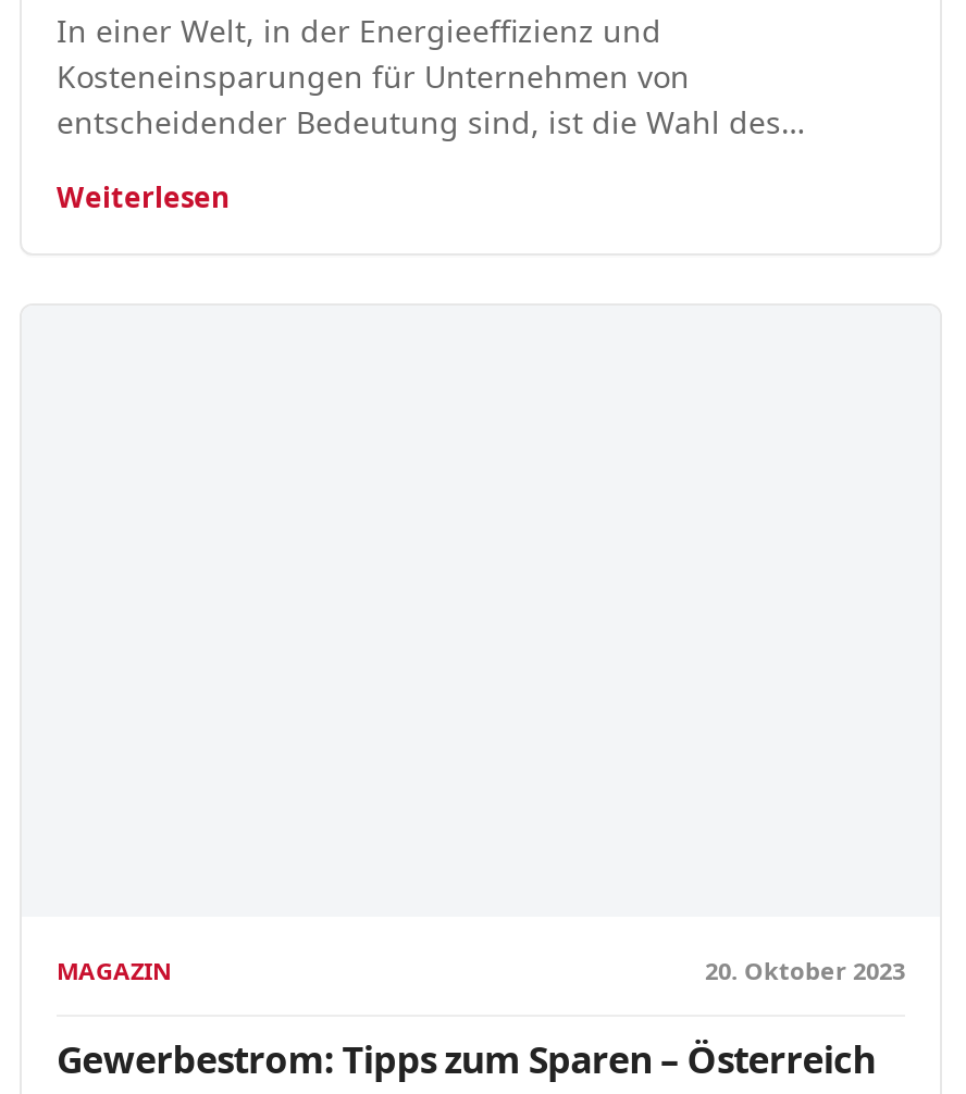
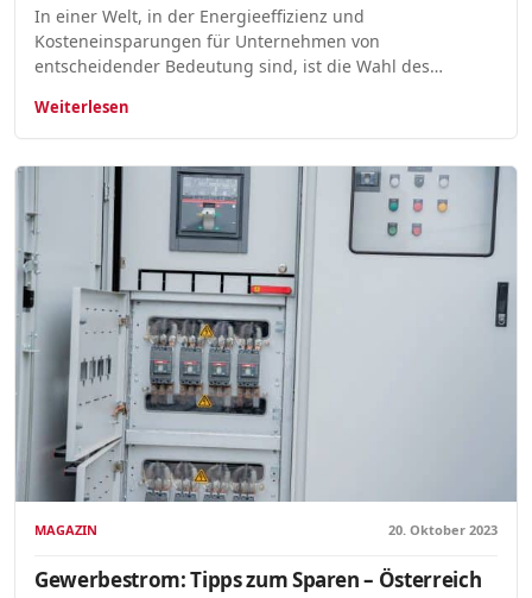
none -> [15,165,517,503] [image]

